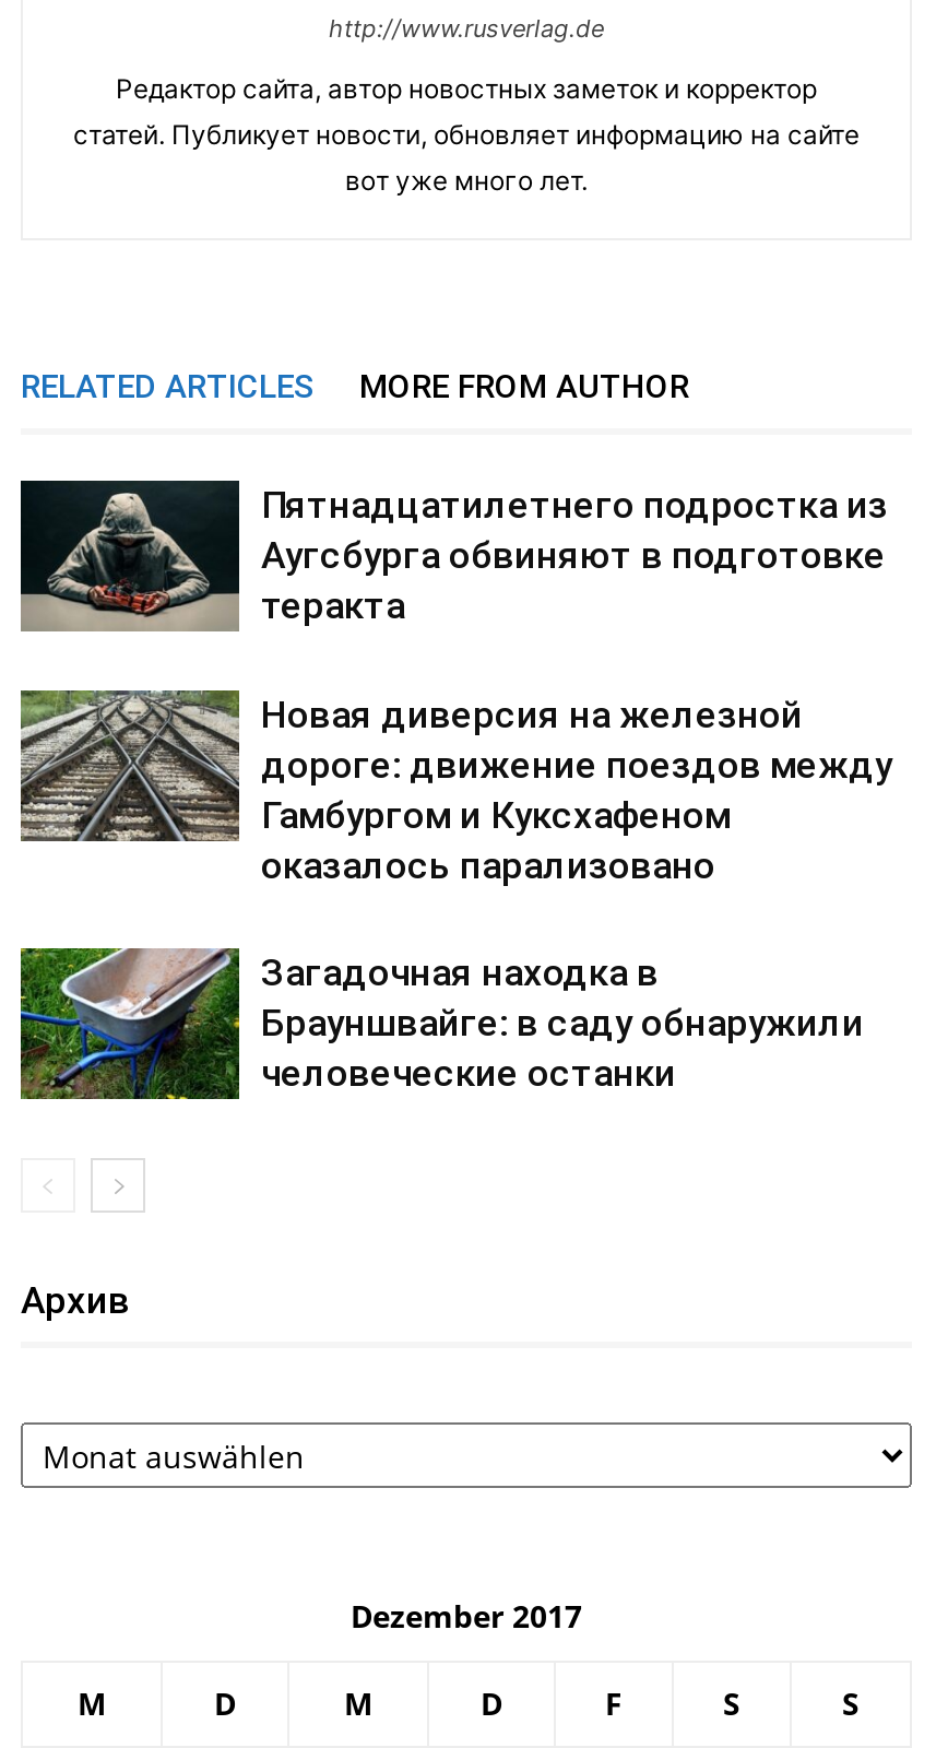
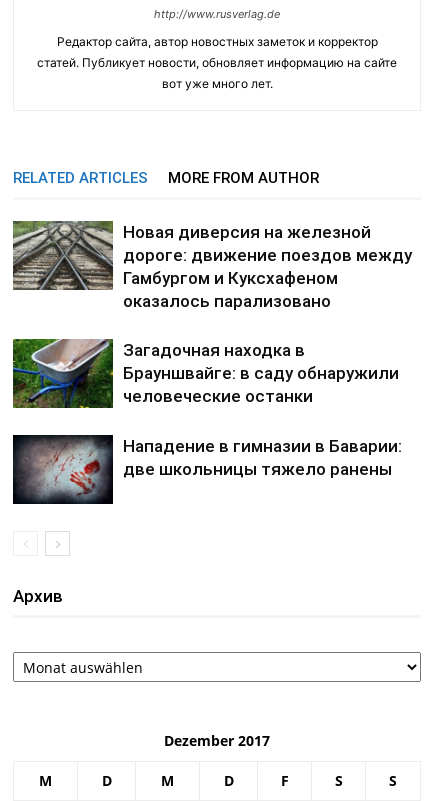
[19,479,888,631] [image] | Пятнадцатилетнего подростка из | Аугсбурга обвиняют в подготовке | теракта -> none
moved [16,686,892,1095] -> [11,219,412,406]: [image] | Новая диверсия на железной | дороге: движение поездов между | Гамбургом и Куксхафеном | оказалось парализовано | Загадочная находка в | Брауншвайге: в саду обнаружили | человеческие останки
none -> [12,434,402,505] [image] | Нападение в гимназии в Баварии: | две школьницы тяжело ранены

